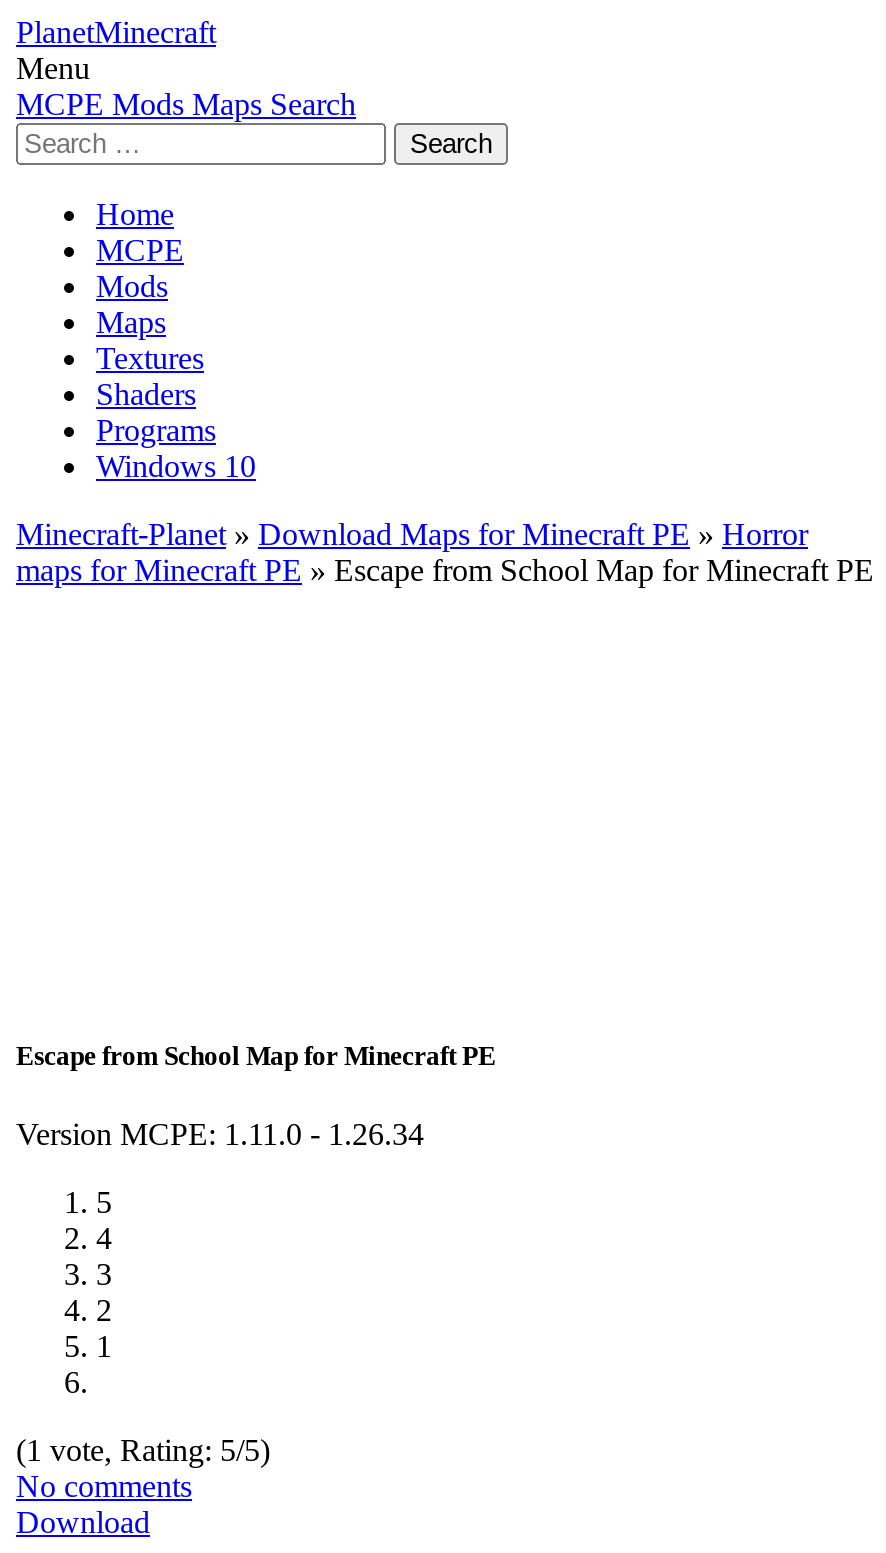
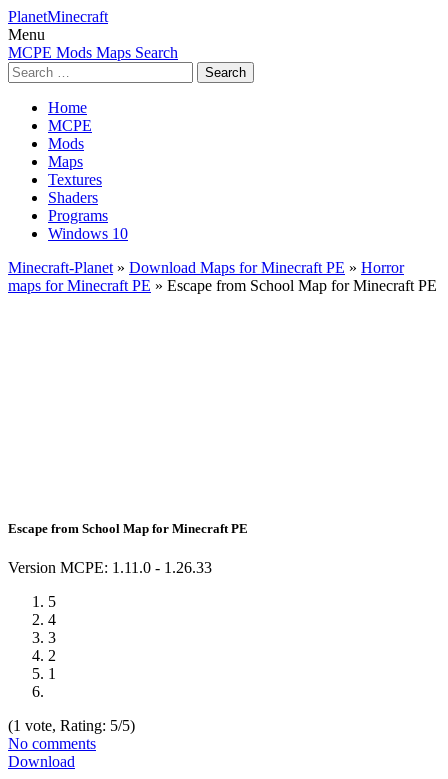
[16,1118,424,1152] Version MCPE: 1.11.0 - 1.26.34 -> [8,559,212,576] Version MCPE: 1.11.0 - 1.26.33

